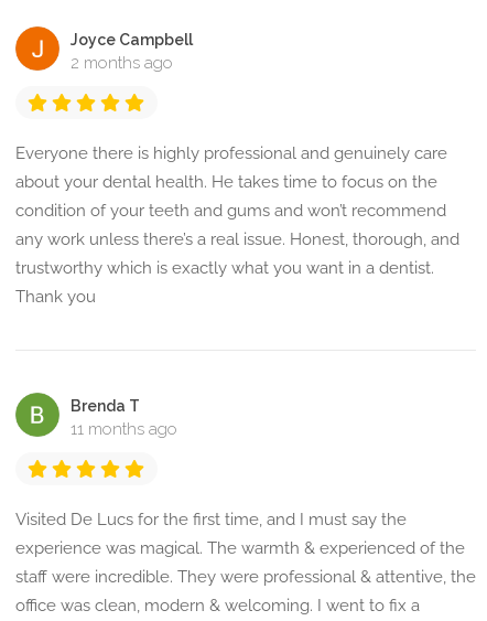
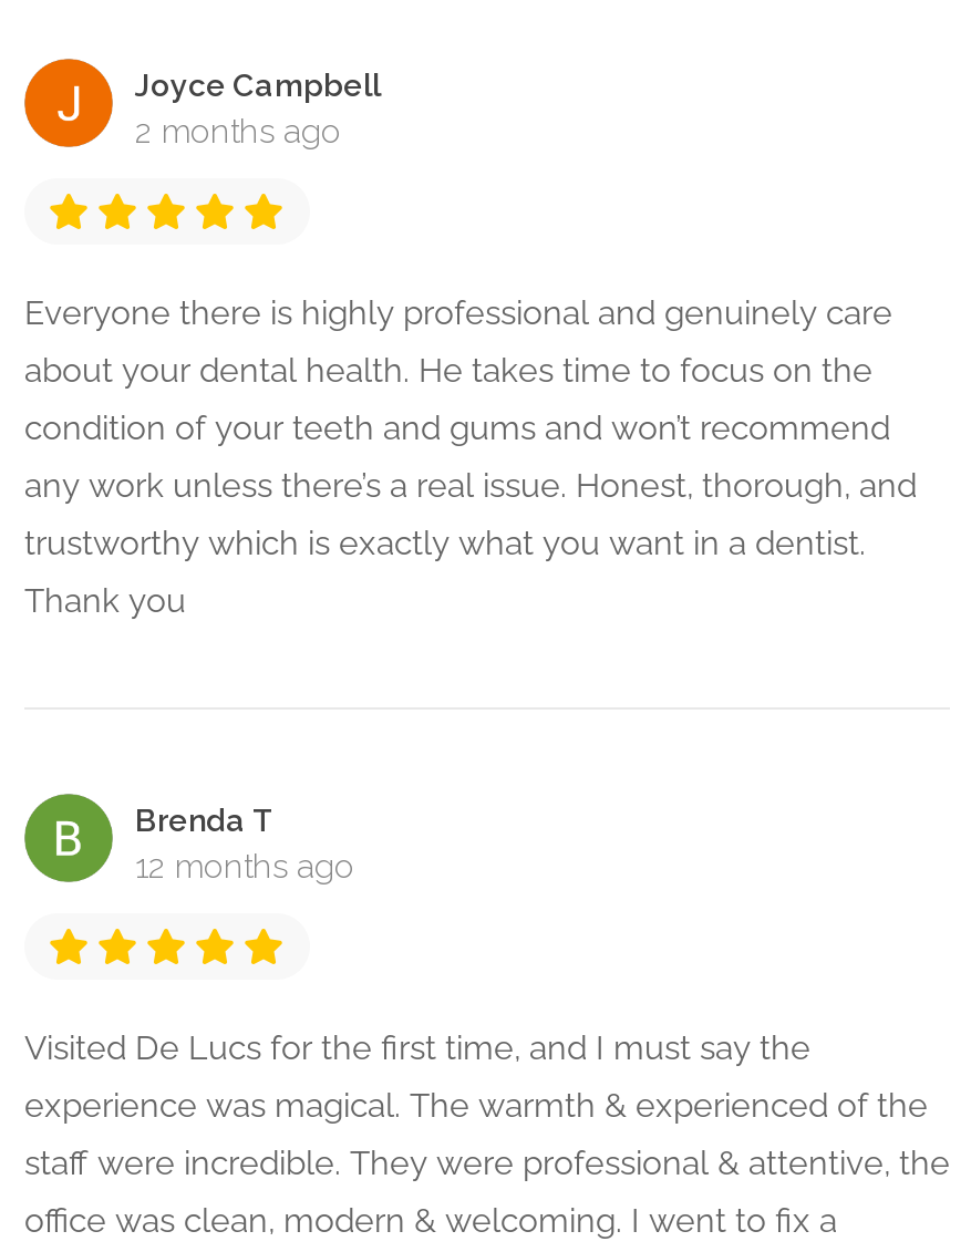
[71,420,177,440] 11 months ago -> [135,848,354,888] 12 months ago

